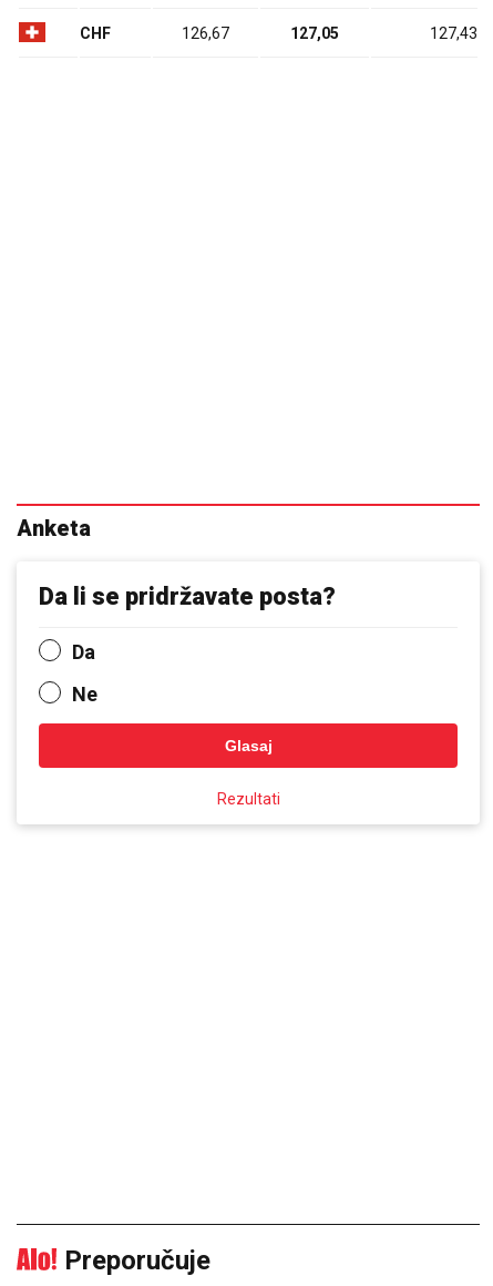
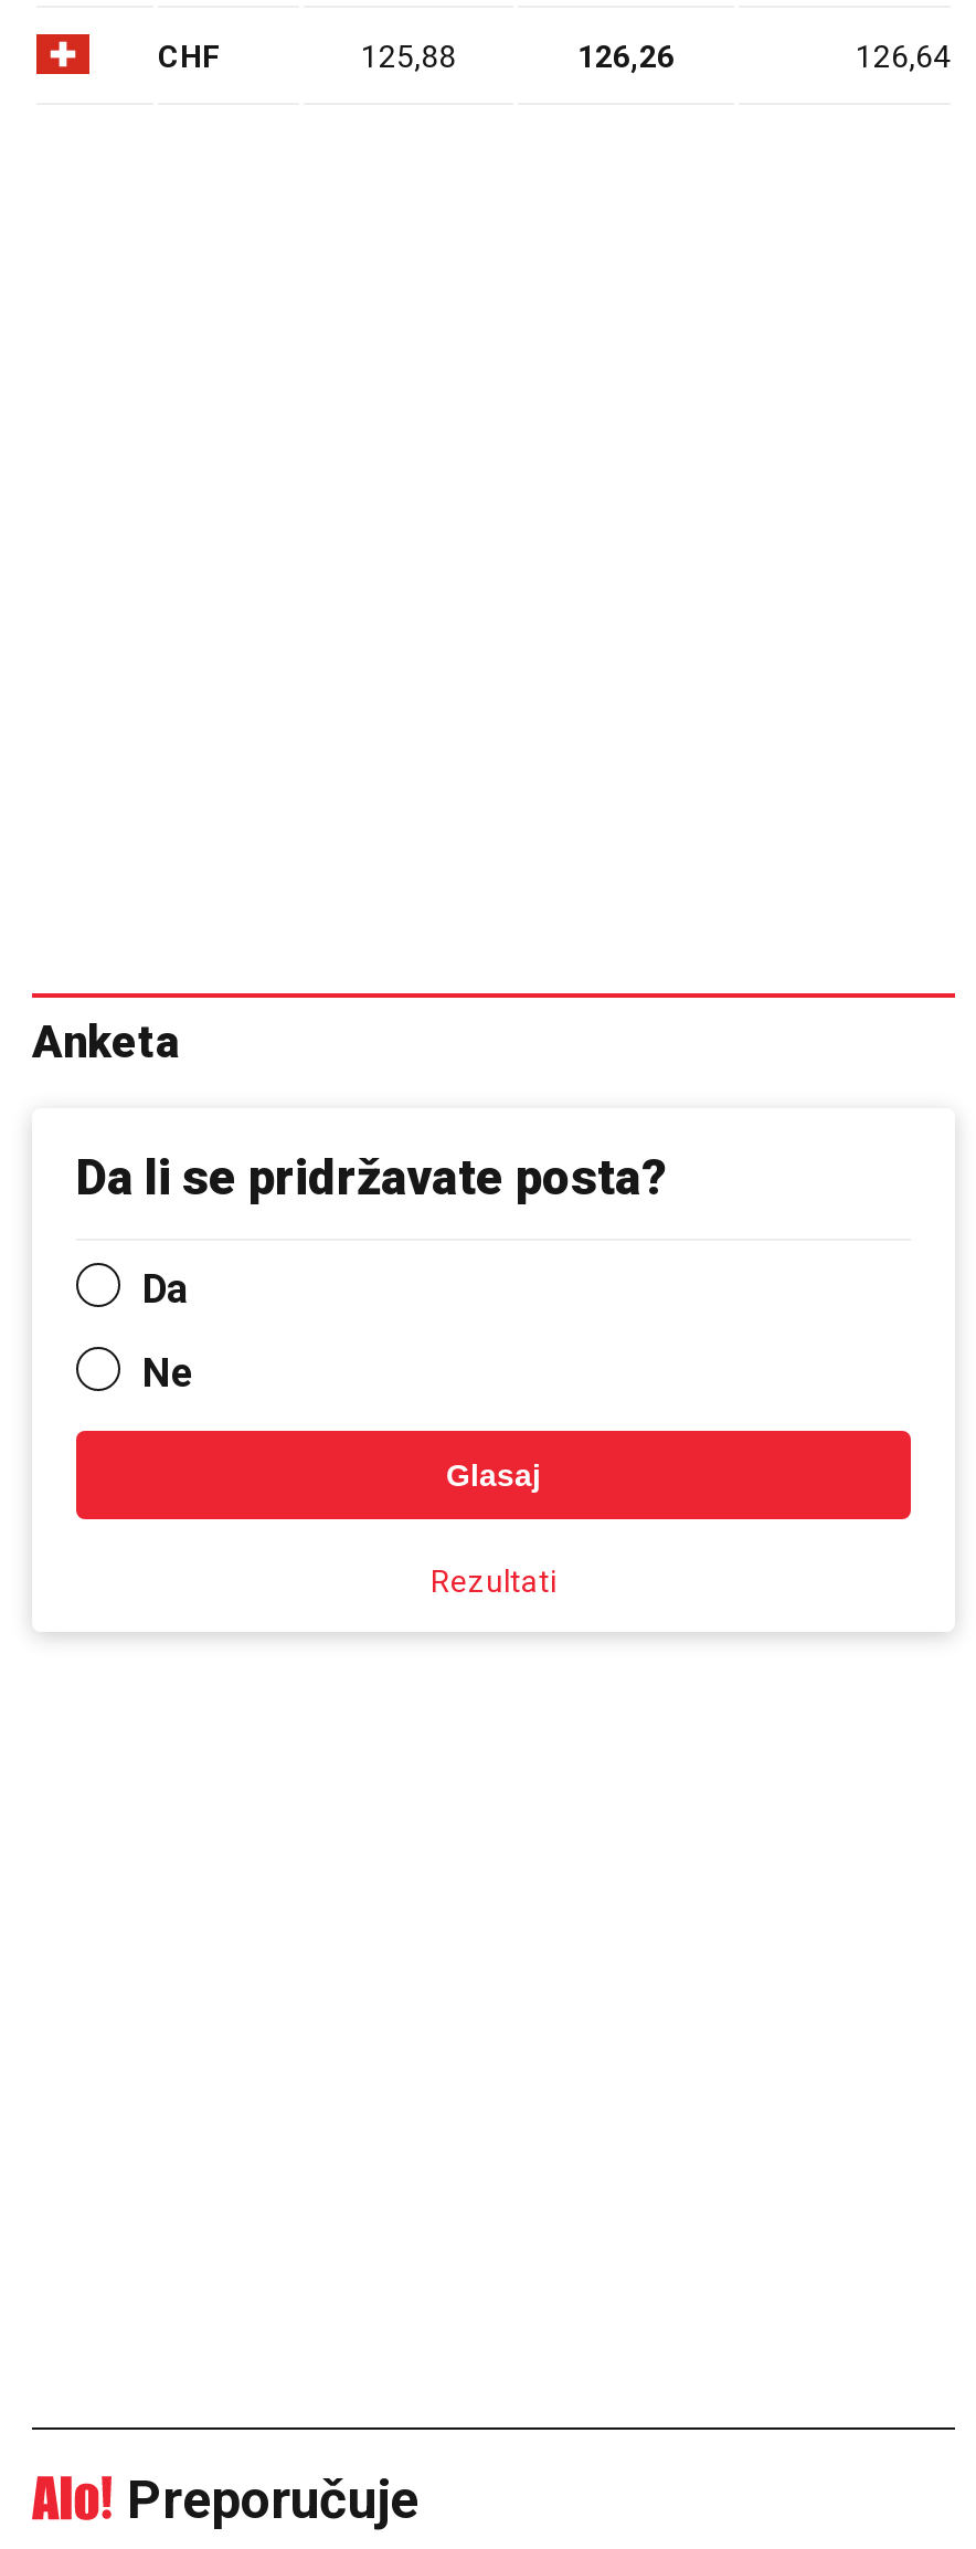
[182,25,229,42] 126,67 -> [361,38,456,73] 125,88
[290,25,339,42] 127,05 -> [577,38,675,73] 126,26
[430,25,477,42] 127,43 -> [856,38,951,73] 126,64

